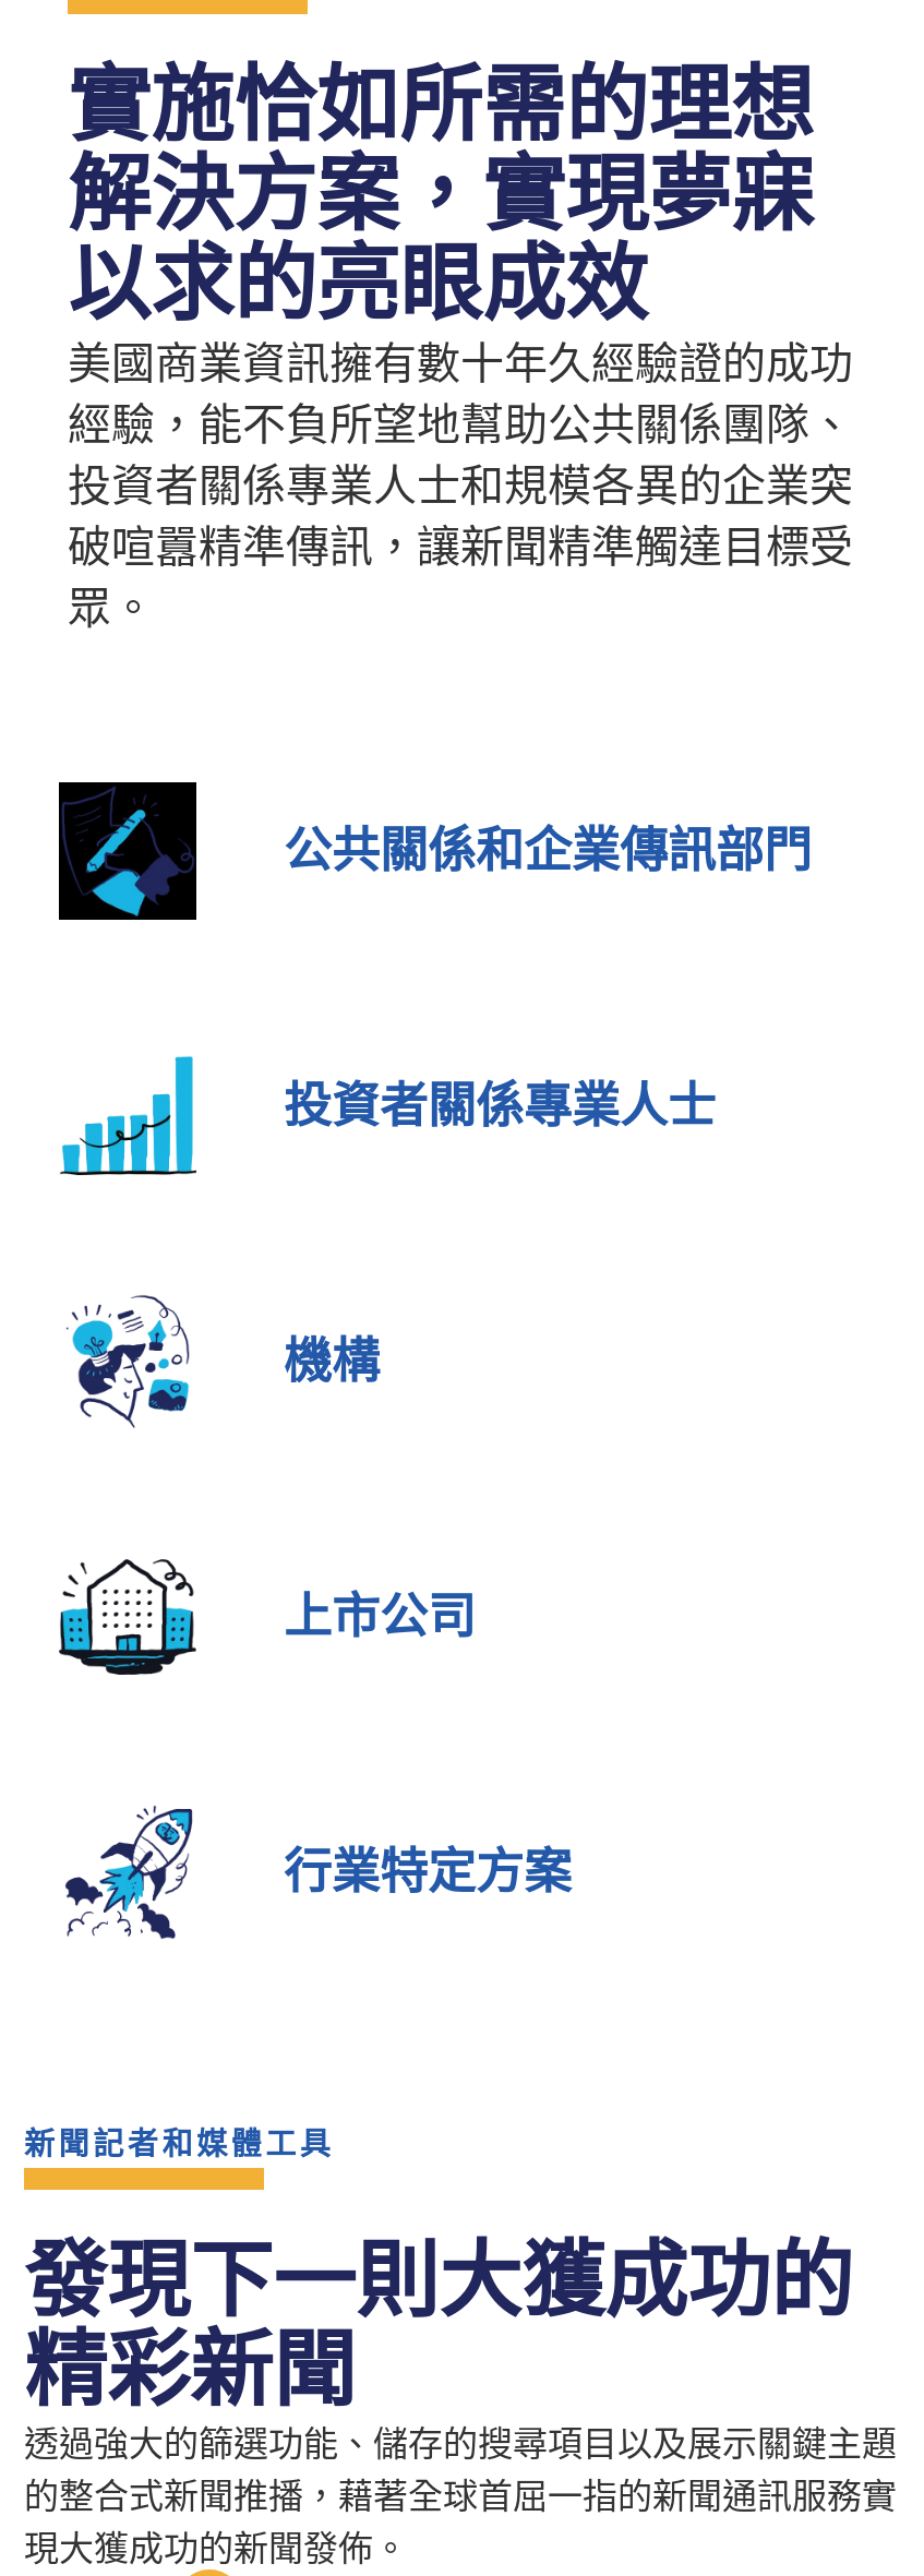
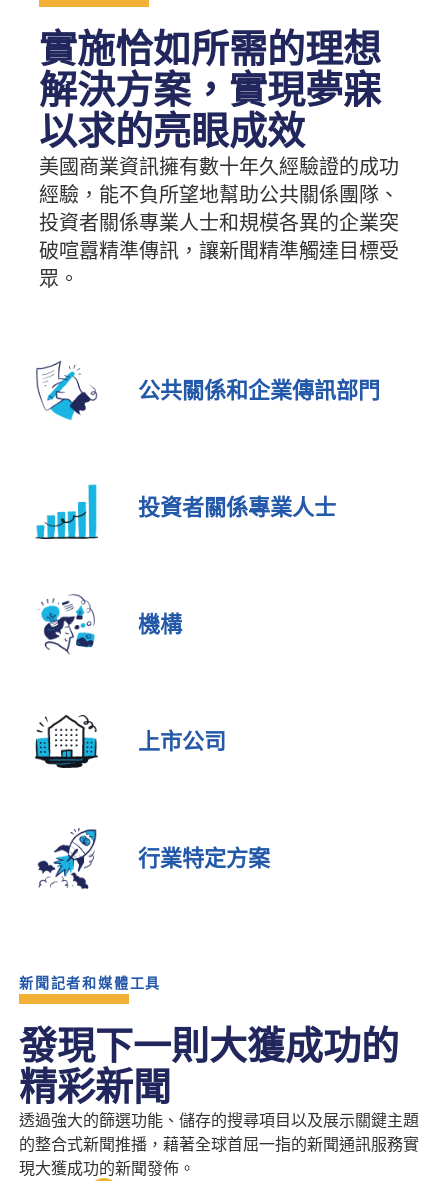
[57,780,199,922] [image] -> [35,359,98,422] [image]

